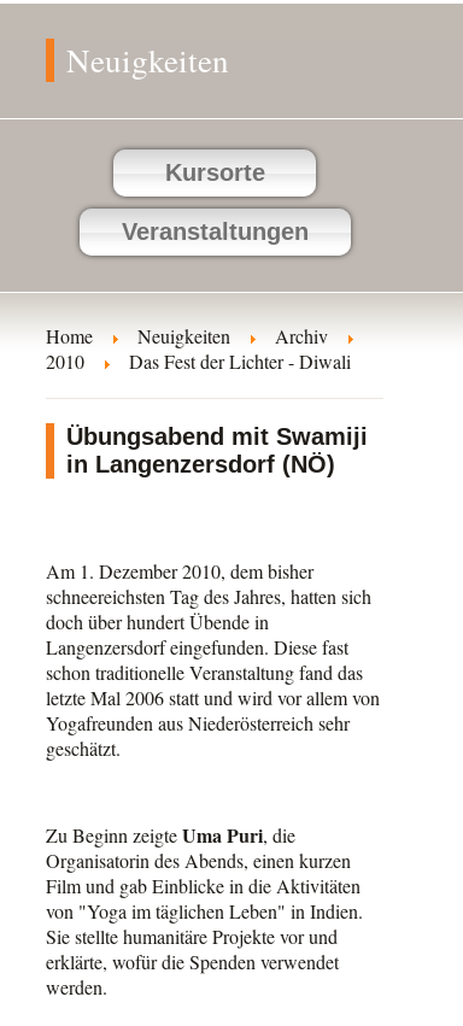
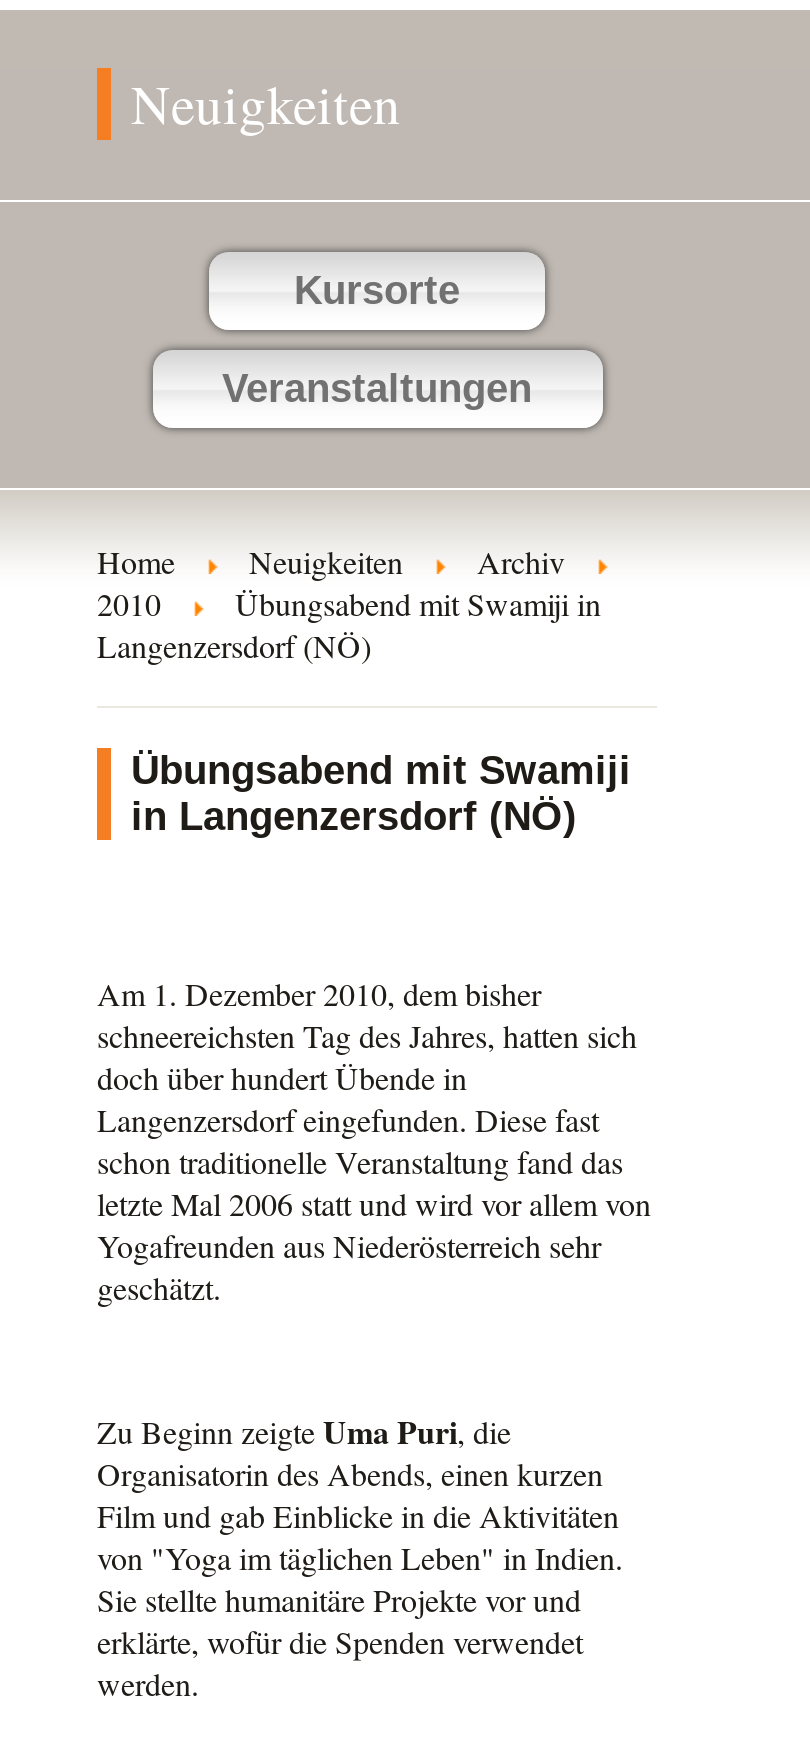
[129,348,351,374] Das Fest der Lichter - Diwali -> [97,582,601,666] Übungsabend mit Swamiji in | Langenzersdorf (NÖ)

